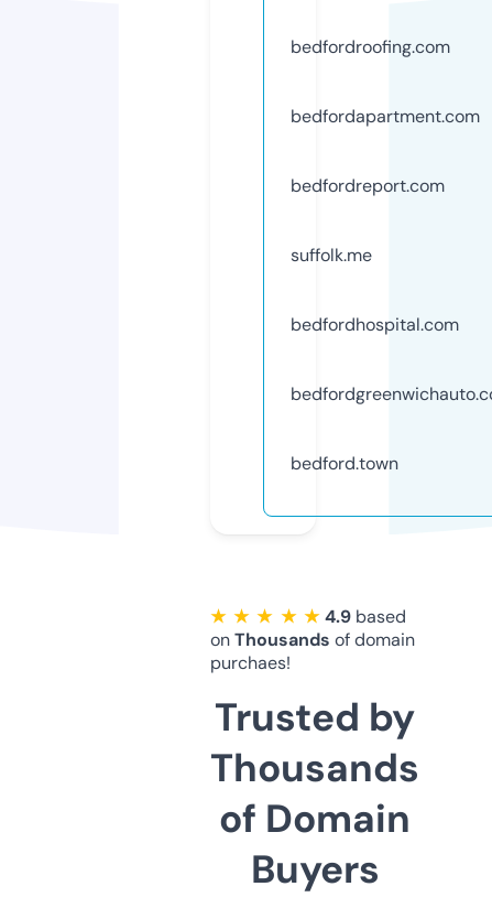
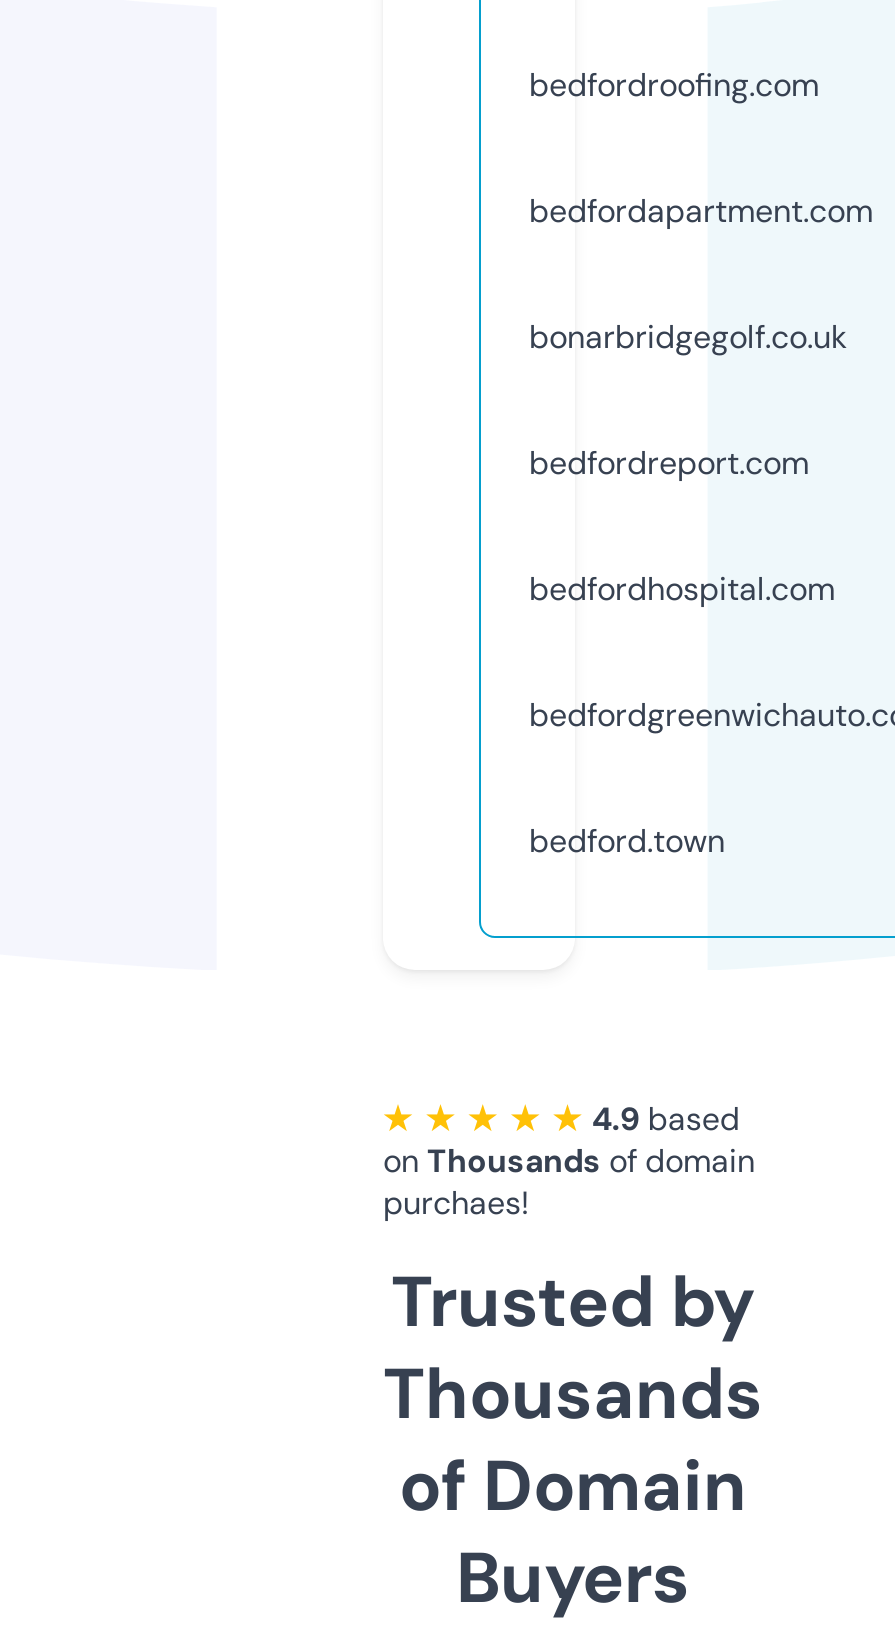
none -> [529,316,847,358] bonarbridgegolf.co.uk
moved [291,174,445,197] -> [529,442,809,484]: bedfordreport.com
[291,243,372,266] suffolk.me -> none

